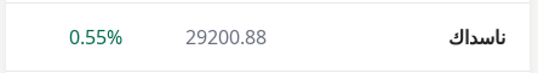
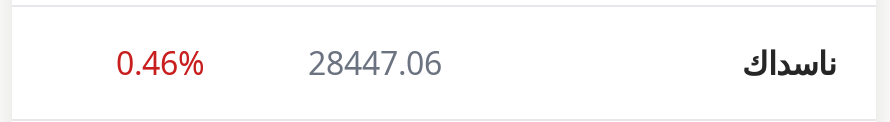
[69,24,122,51] 0.55% -> [116,41,204,85] 0.46%
[185,24,267,51] 29200.88 -> [308,41,442,85] 28447.06

